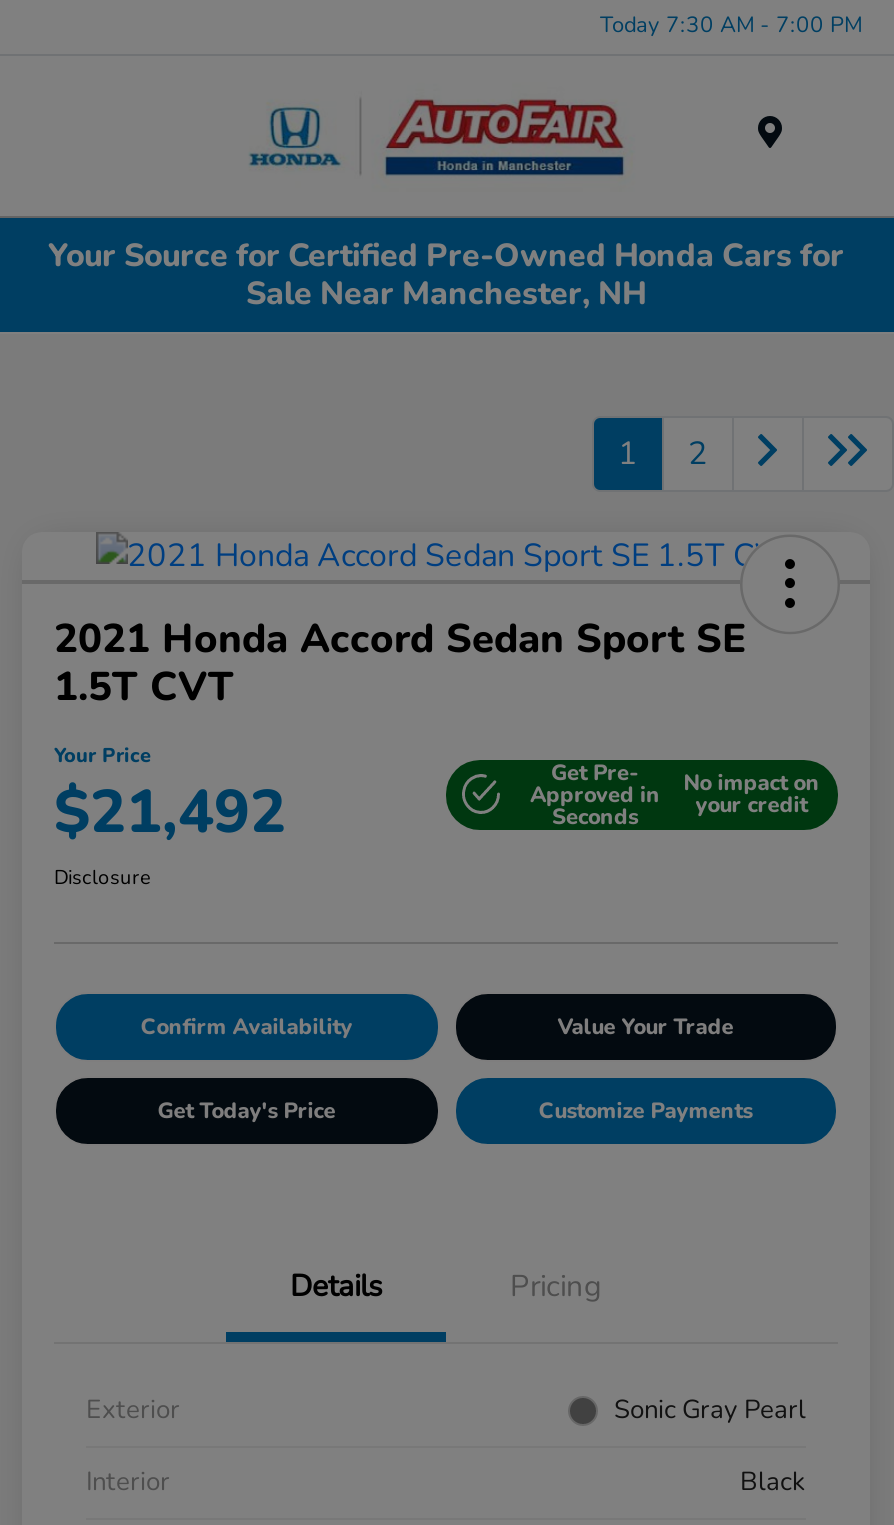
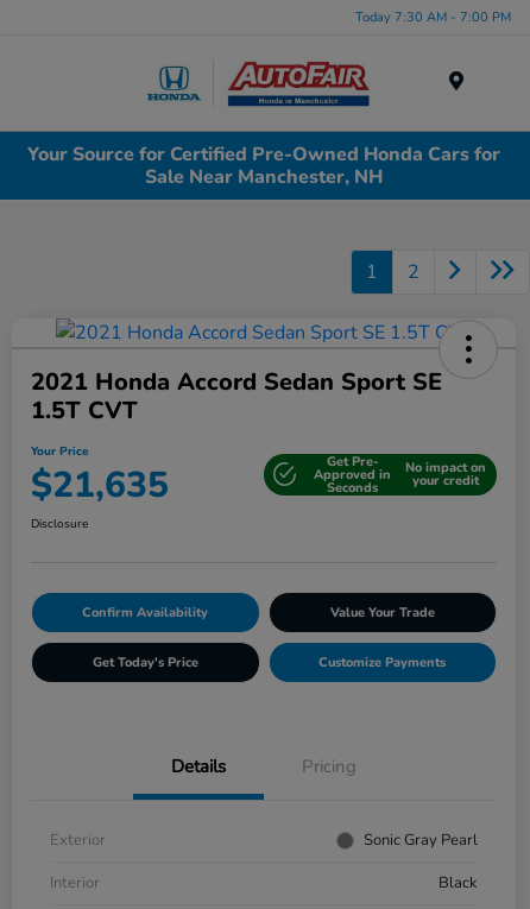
[54,772,286,854] $21,492 -> [31,461,169,510] $21,635

